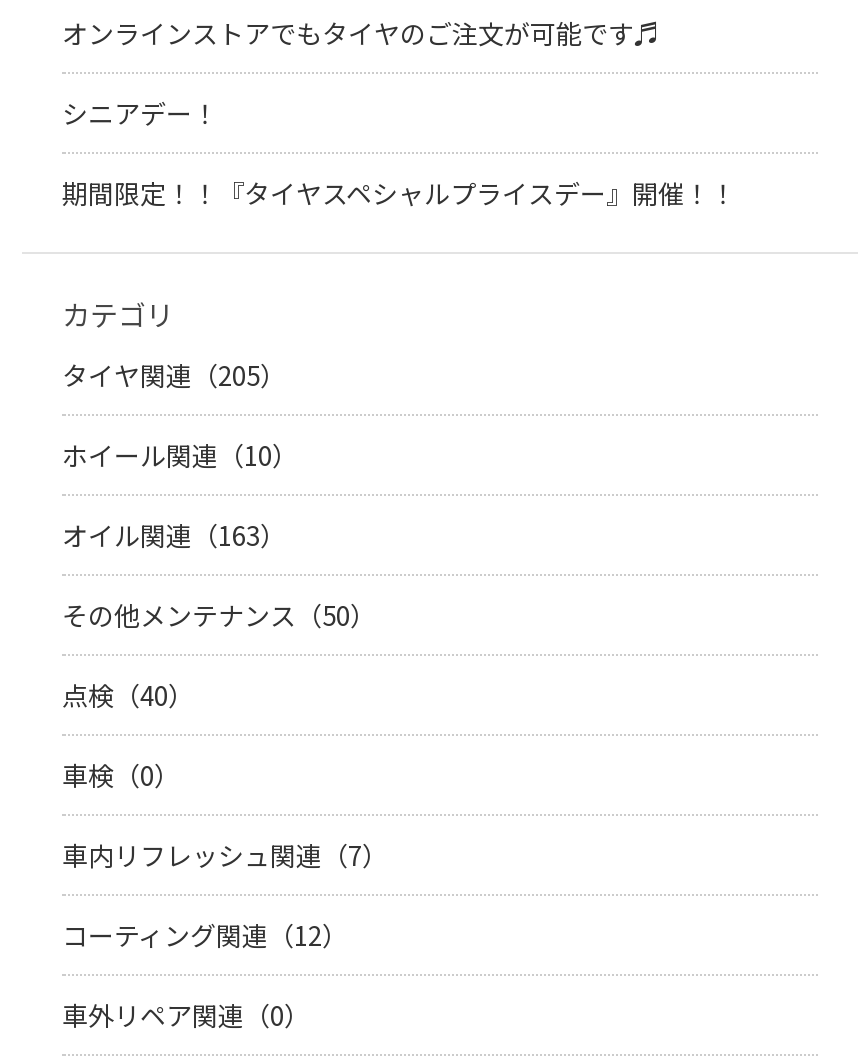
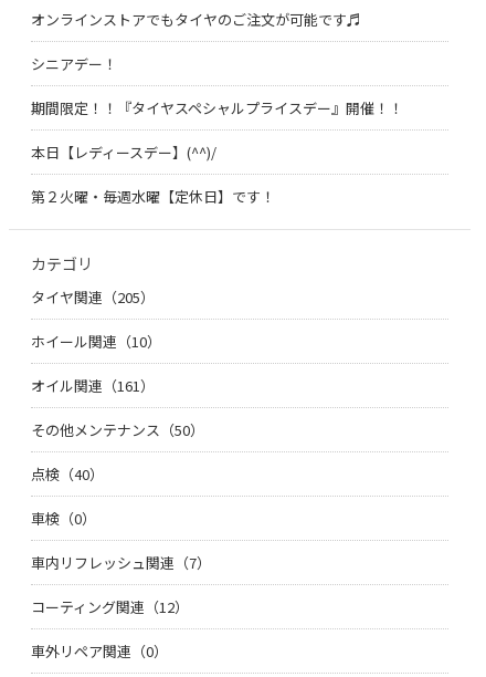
none -> [31,142,275,207] 本日【レディースデー】(^^)/ | 第２火曜・毎週水曜【定休日】です！
[62,516,286,554] オイル関連（163） -> [31,375,155,396] オイル関連（161）

